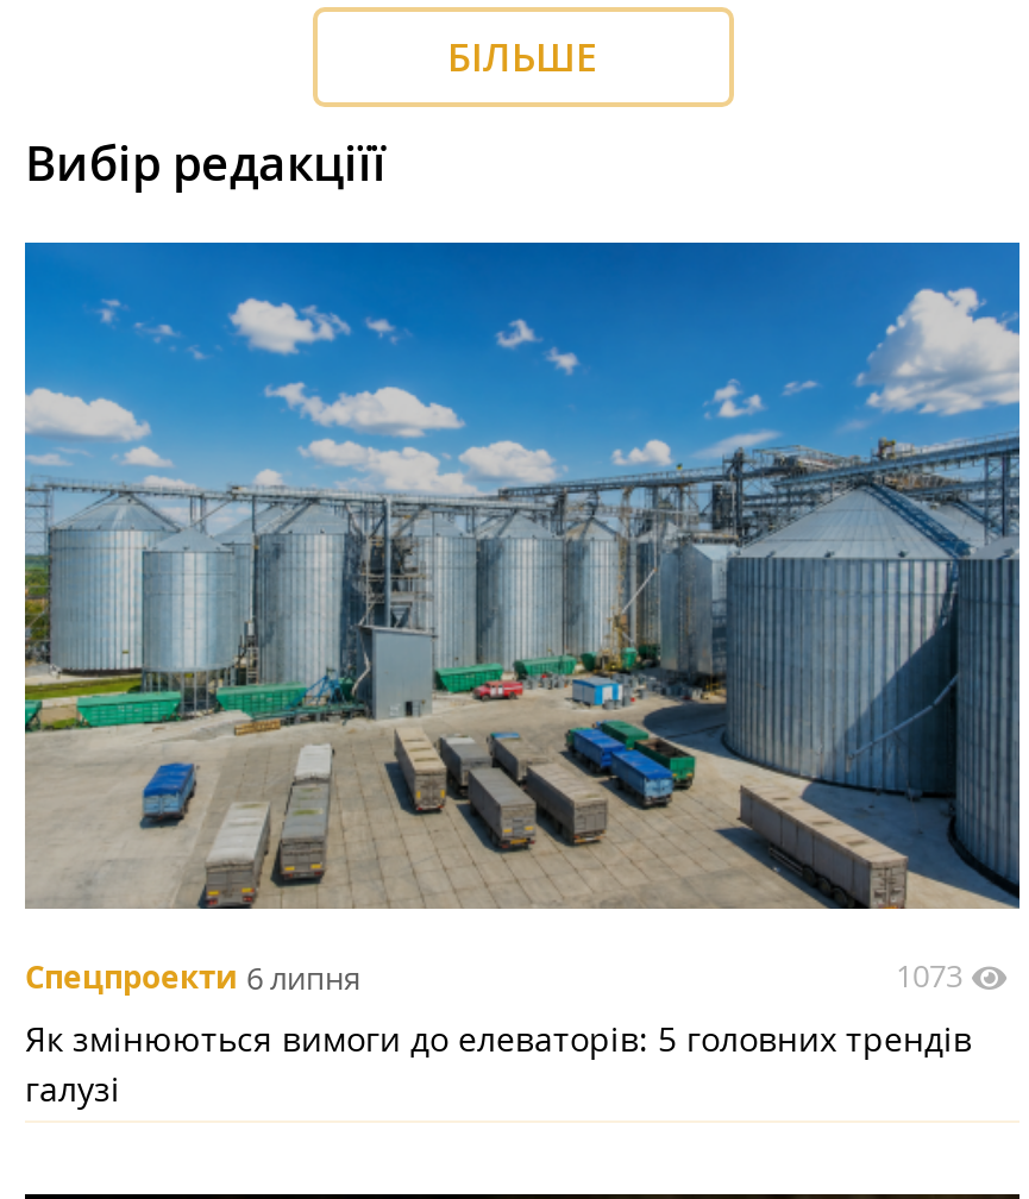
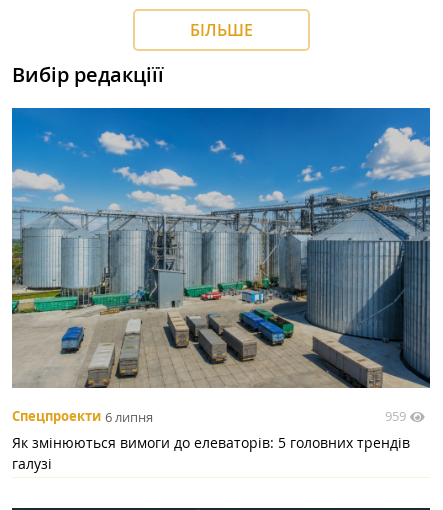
[896,954,962,997] 1073 -> [385,407,406,425] 959

